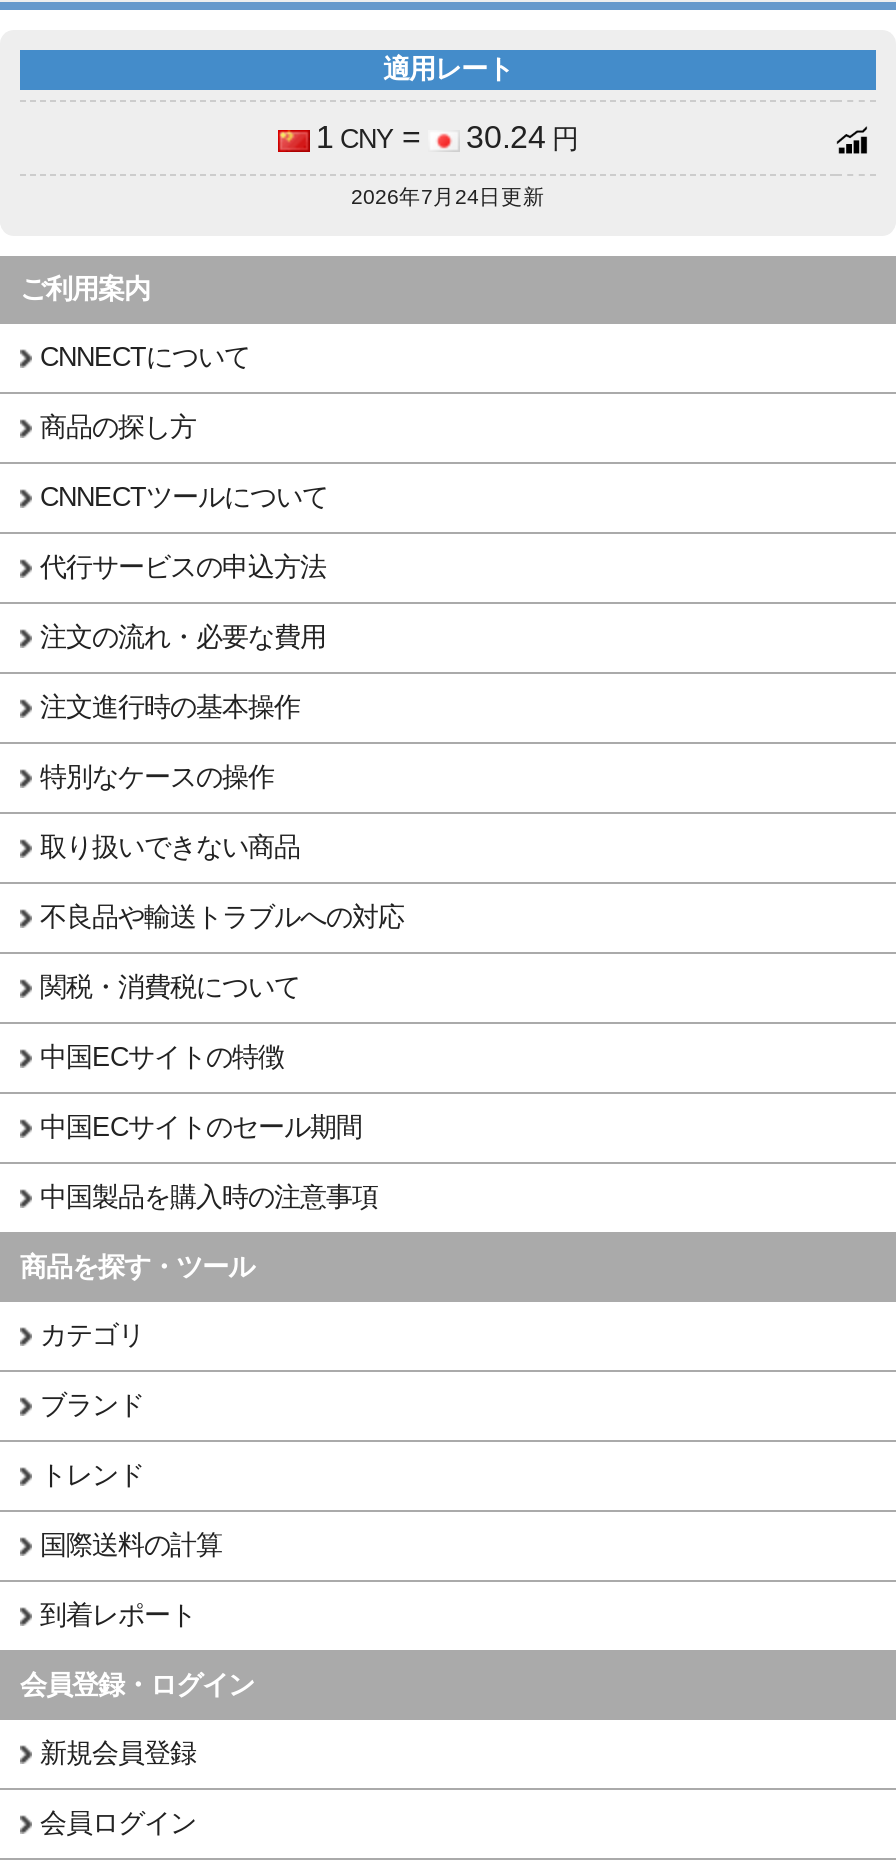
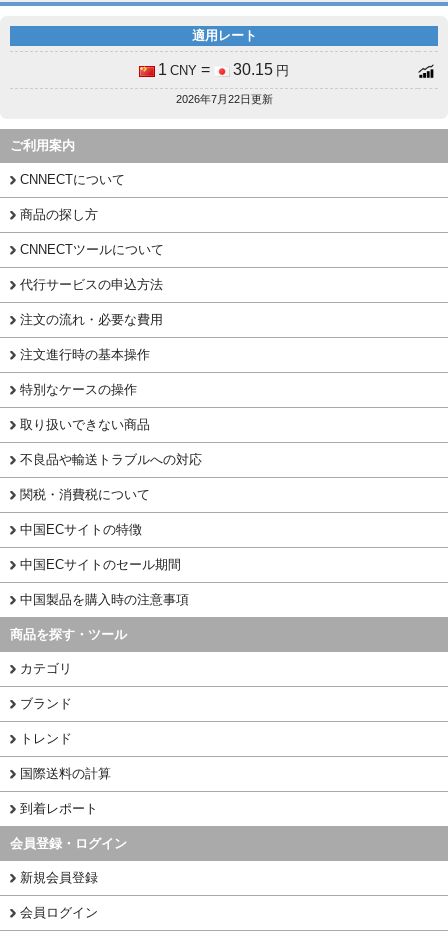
[316,121,578,155] 1 CNY = 30.24 円 -> [158,61,289,78] 1 CNY = 30.15 円
[351,185,545,209] 2026年7月24日更新 -> [175,93,272,105] 2026年7月22日更新

